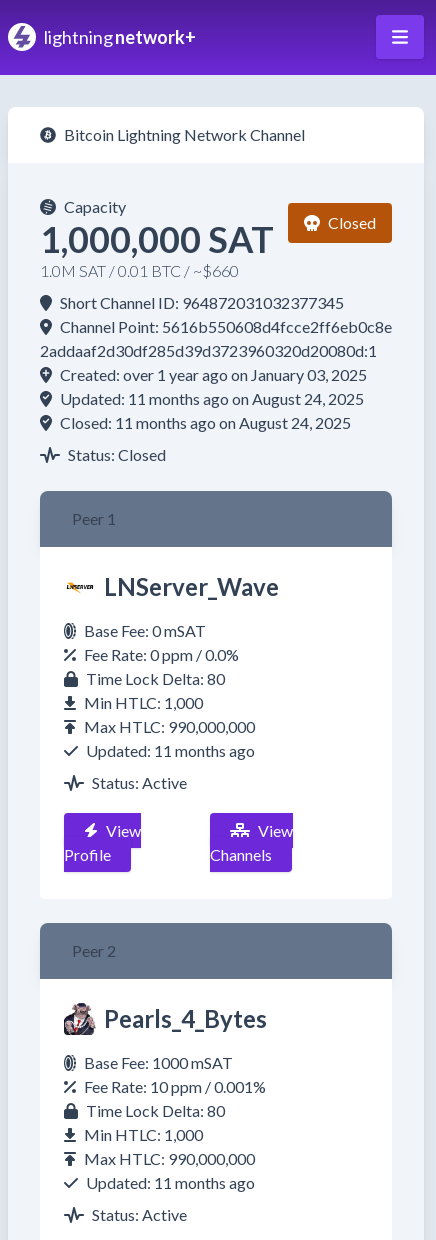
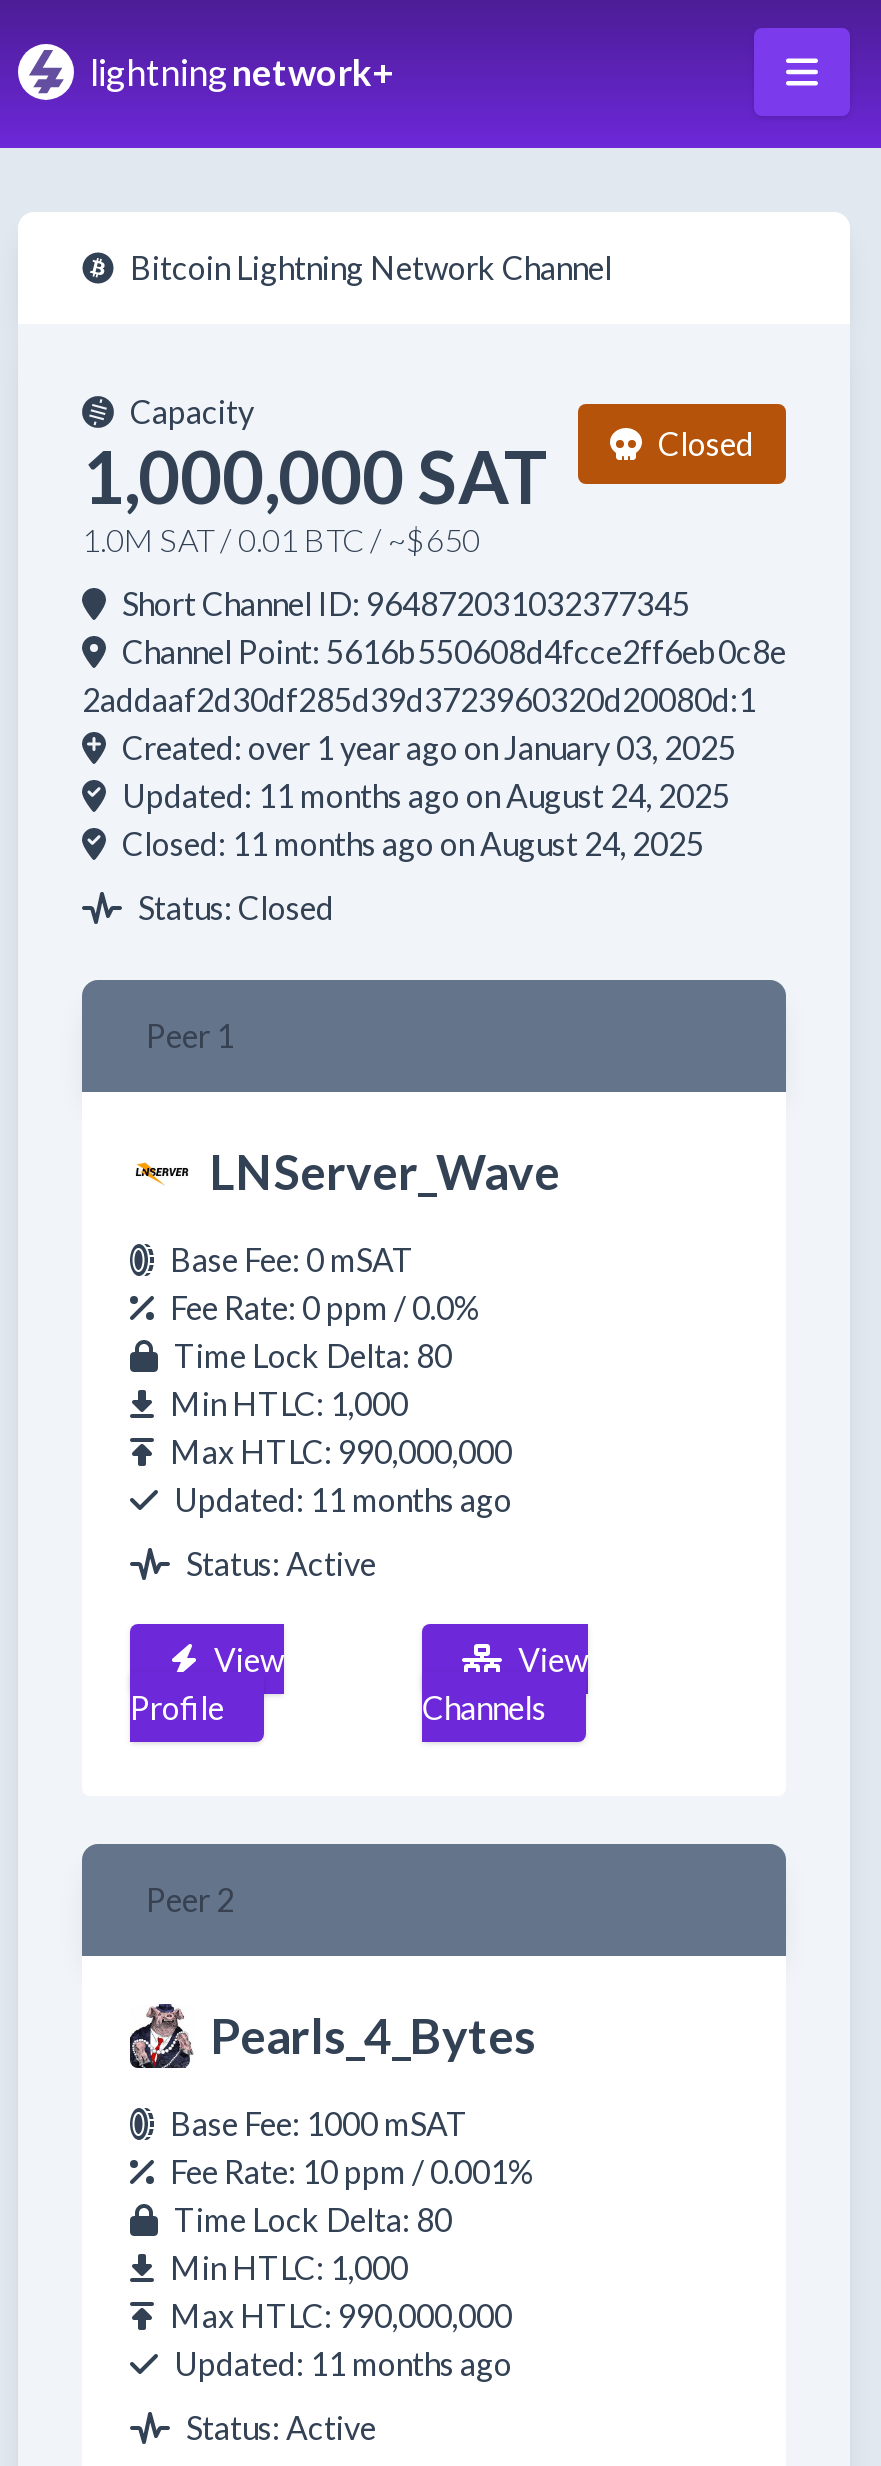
[40,261,239,280] 1.0M SAT / 0.01 BTC / ~$660 -> [82,520,480,558] 1.0M SAT / 0.01 BTC / ~$650

